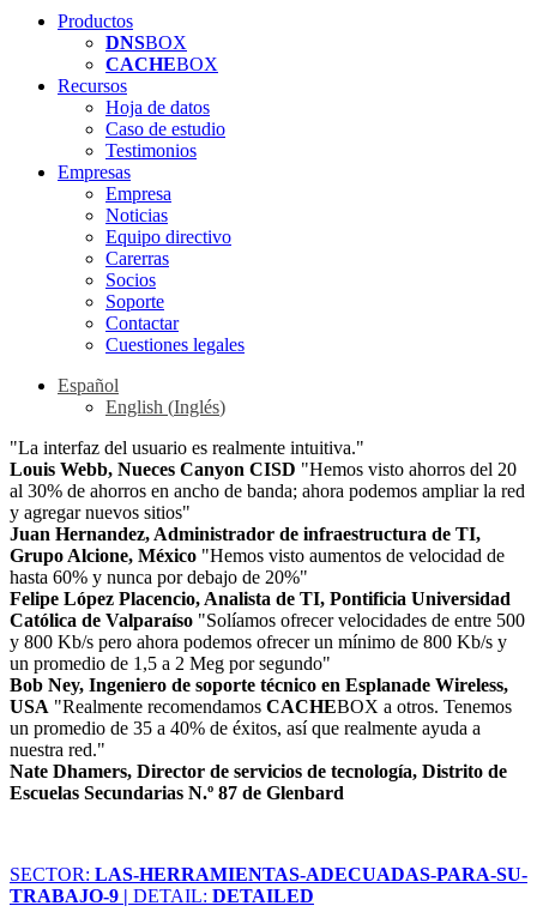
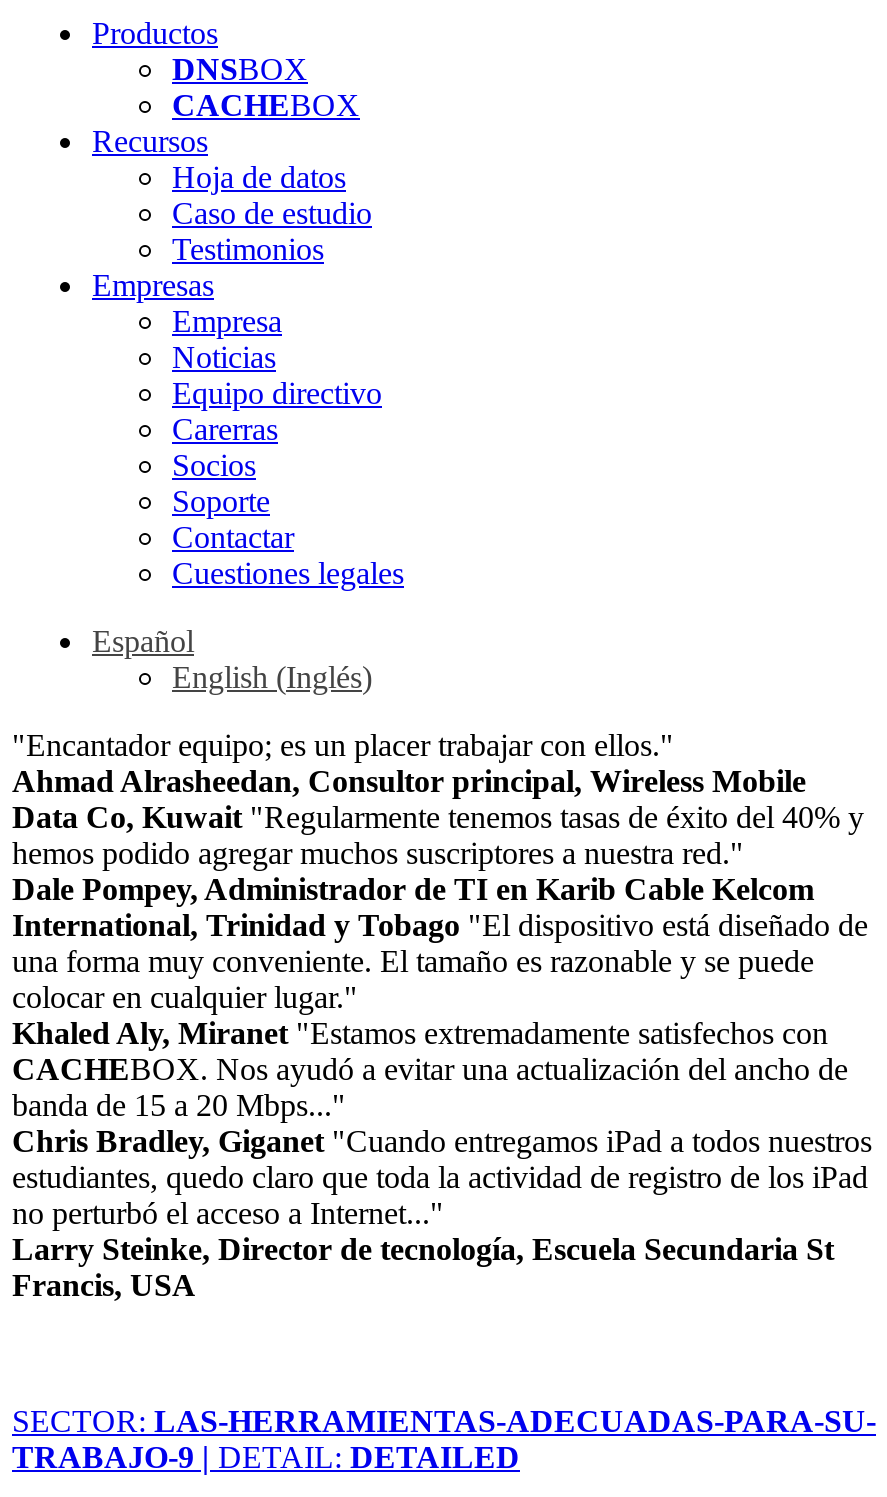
[10,437,525,803] "La interfaz del usuario es realmente intuitiva." | Louis Webb, Nueces Canyon CISD "Hemos visto ahorros del 20 | al 30% de ahorros en ancho de banda; ahora podemos ampliar la red | y agregar nuevos sitios" | Juan Hernandez, Administrador de infraestructura de TI, | Grupo Alcione, México "Hemos visto aumentos de velocidad de | hasta 60% y nunca por debajo de 20%" | Felipe López Placencio, Analista de TI, Pontificia Universidad | Católica de Valparaíso "Solíamos ofrecer velocidades de entre 500 | y 800 Kb/s pero ahora podemos ofrecer un mínimo de 800 Kb/s y | un promedio de 1,5 a 2 Meg por segundo" | Bob Ney, Ingeniero de soporte técnico en Esplanade Wireless, | USA "Realmente recomendamos CACHEBOX a otros. Tenemos | un promedio de 35 a 40% de éxitos, así que realmente ayuda a | nuestra red." | Nate Dhamers, Director de servicios de tecnología, Distrito de | Escuelas Secundarias N.º 87 de Glenbard -> [12,728,872,1302] "Encantador equipo; es un placer trabajar con ellos." | Ahmad Alrasheedan, Consultor principal, Wireless Mobile | Data Co, Kuwait "Regularmente tenemos tasas de éxito del 40% y | hemos podido agregar muchos suscriptores a nuestra red." | Dale Pompey, Administrador de TI en Karib Cable Kelcom | International, Trinidad y Tobago "El dispositivo está diseñado de | una forma muy conveniente. El tamaño es razonable y se puede | colocar en cualquier lugar." | Khaled Aly, Miranet "Estamos extremadamente satisfechos con | CACHEBOX. Nos ayudó a evitar una actualización del ancho de | banda de 15 a 20 Mbps..." | Chris Bradley, Giganet "Cuando entregamos iPad a todos nuestros | estudiantes, quedo claro que toda la actividad de registro de los iPad | no perturbó el acceso a Internet..." | Larry Steinke, Director de tecnología, Escuela Secundaria St | Francis, USA

